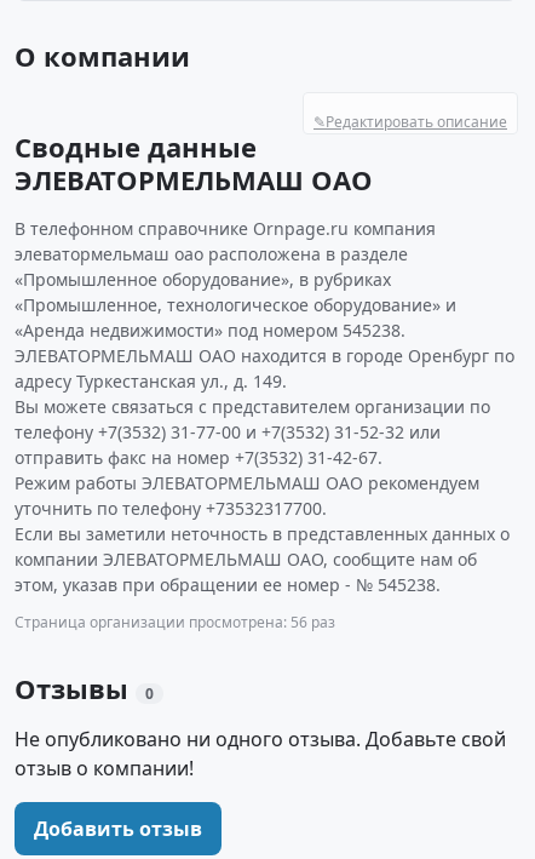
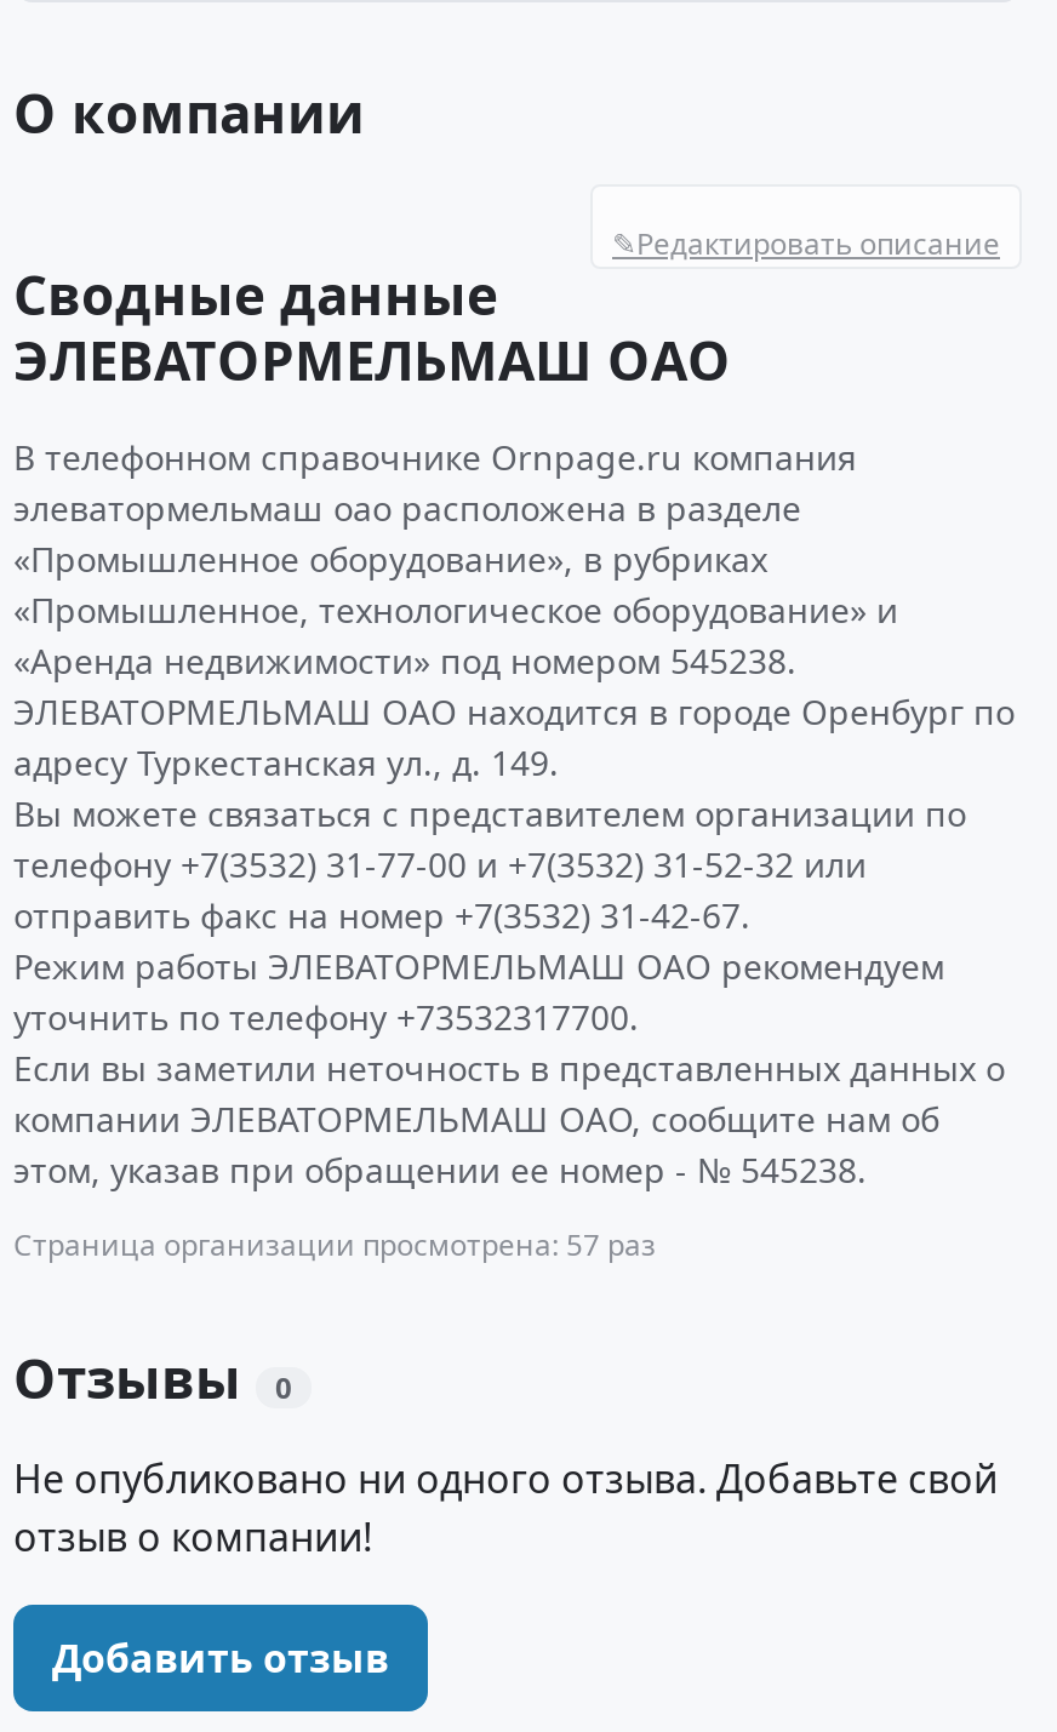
[15,612,335,632] Страница организации просмотрена: 56 раз -> [13,1224,656,1265] Страница организации просмотрена: 57 раз

